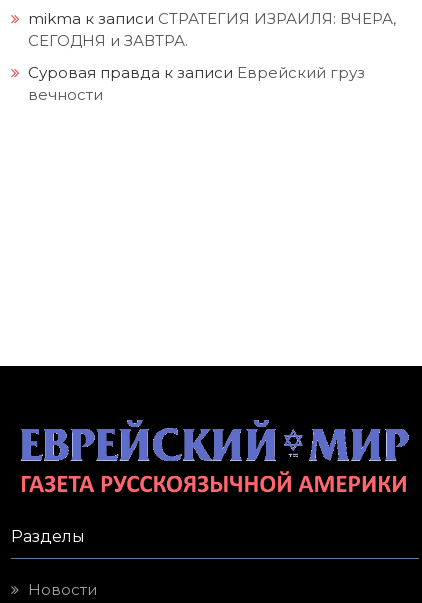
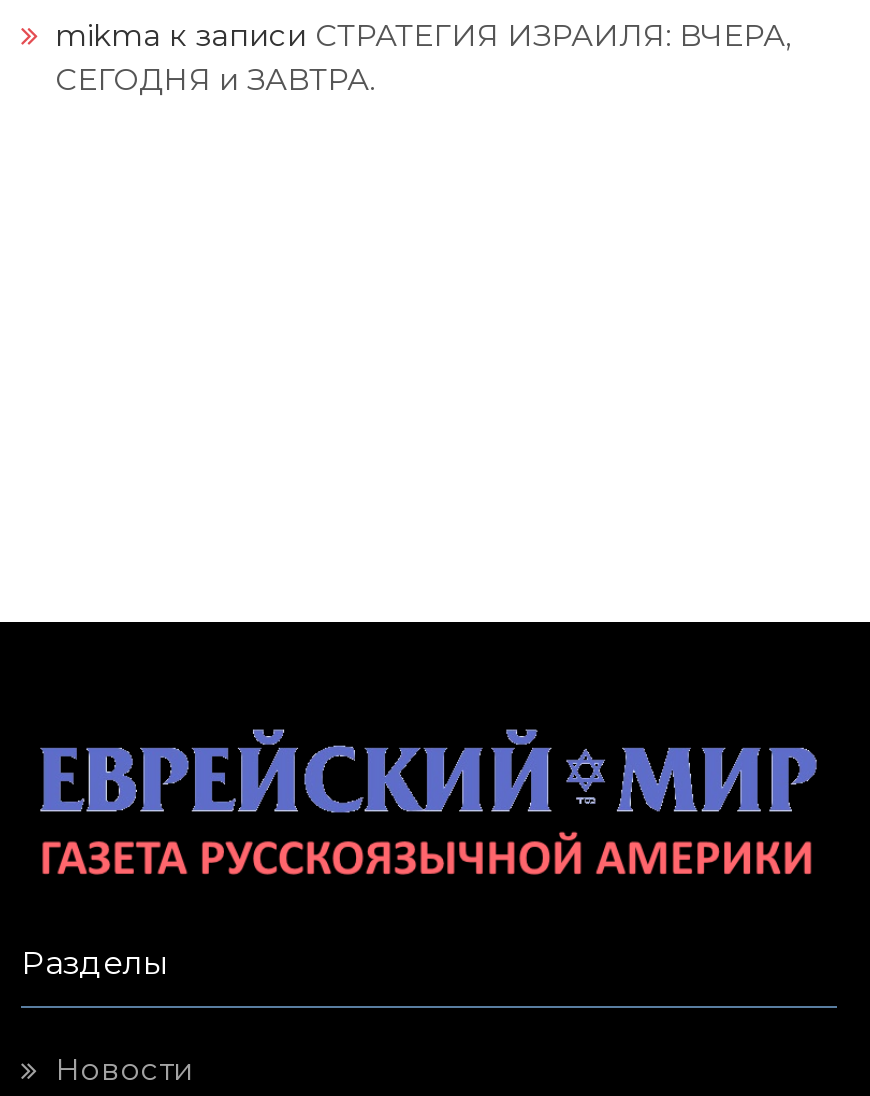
[28,63,365,104] Суровая правда к записи Еврейский груз | вечности -> none

